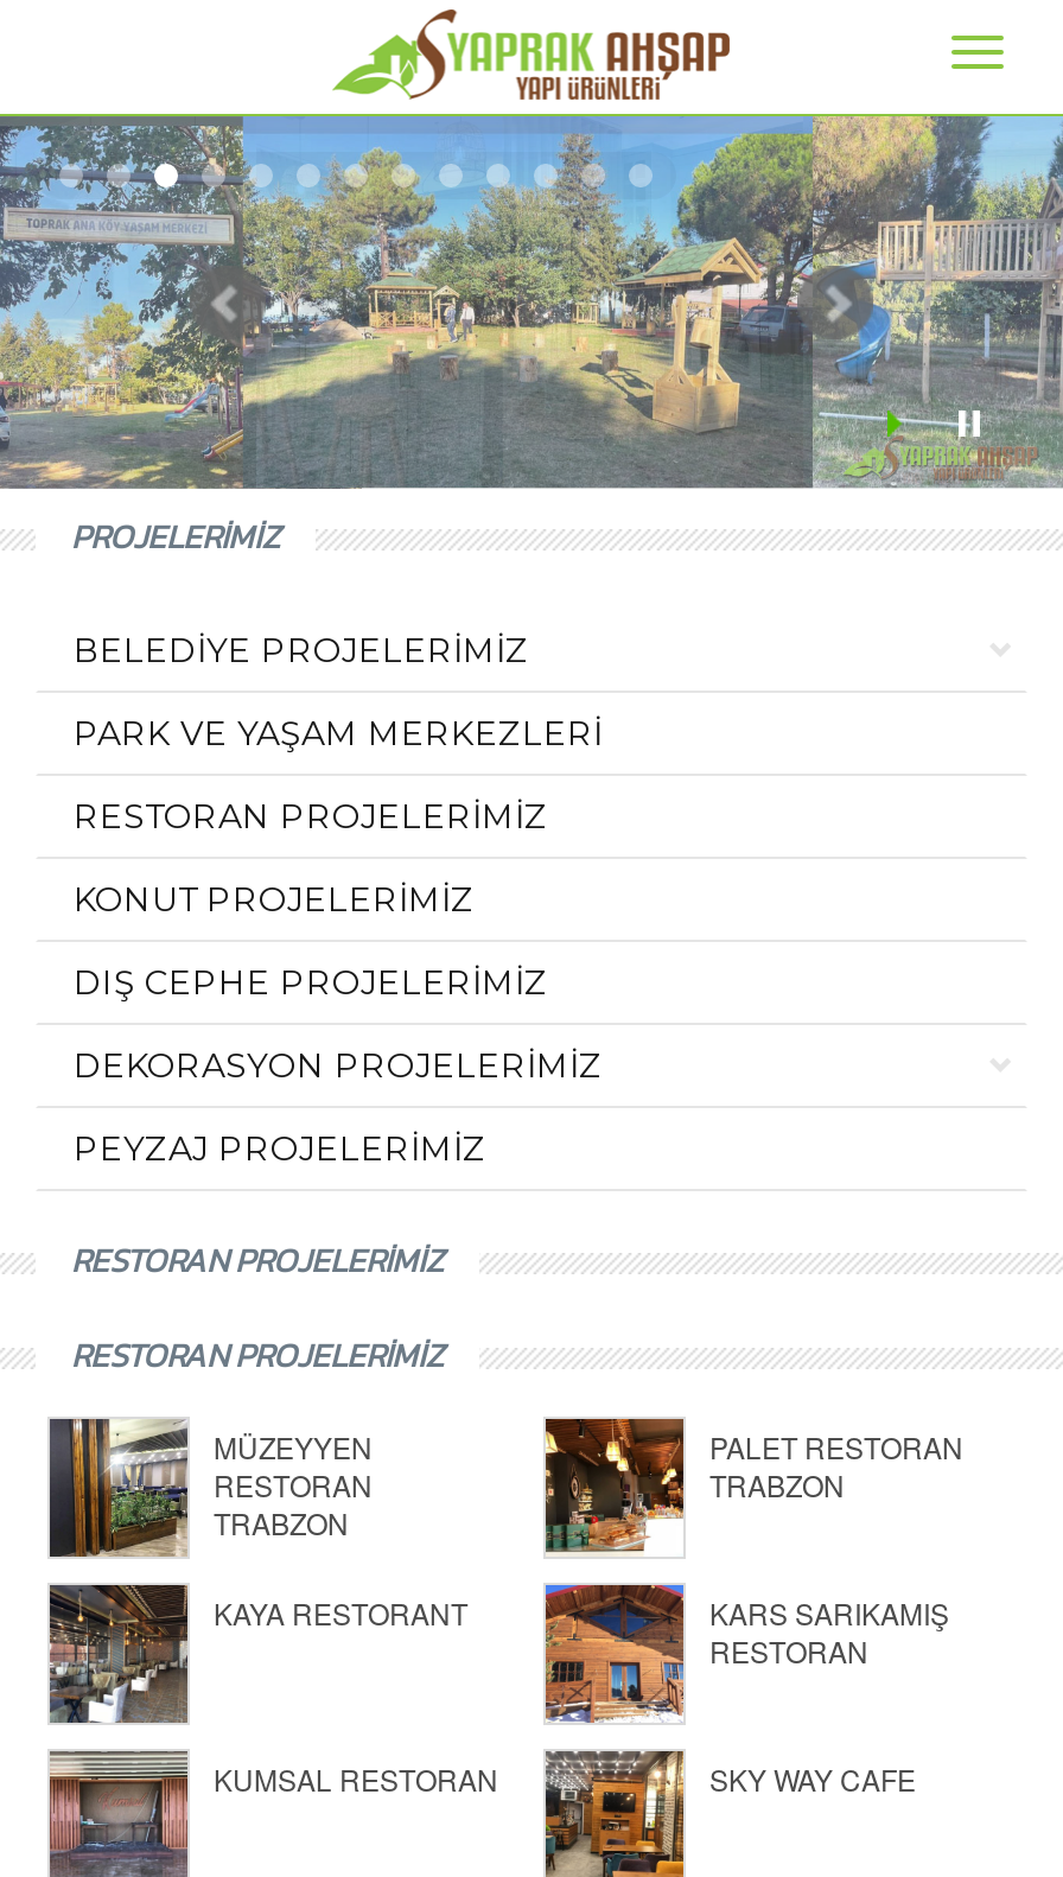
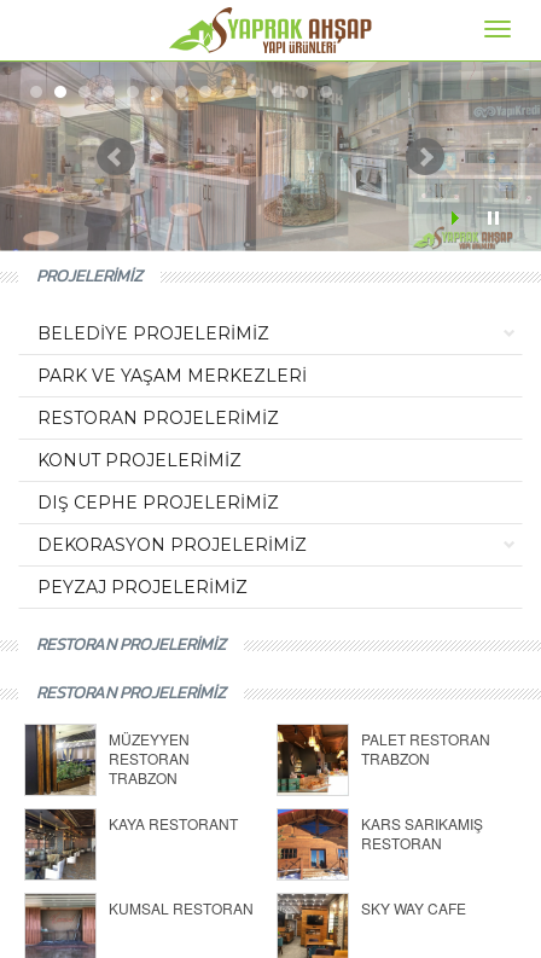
[7,114,1056,489] [image] -> [4,60,537,251] [image]

